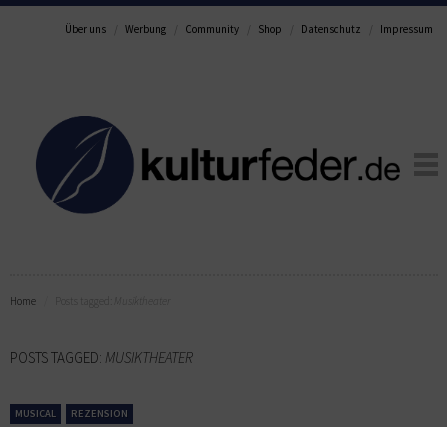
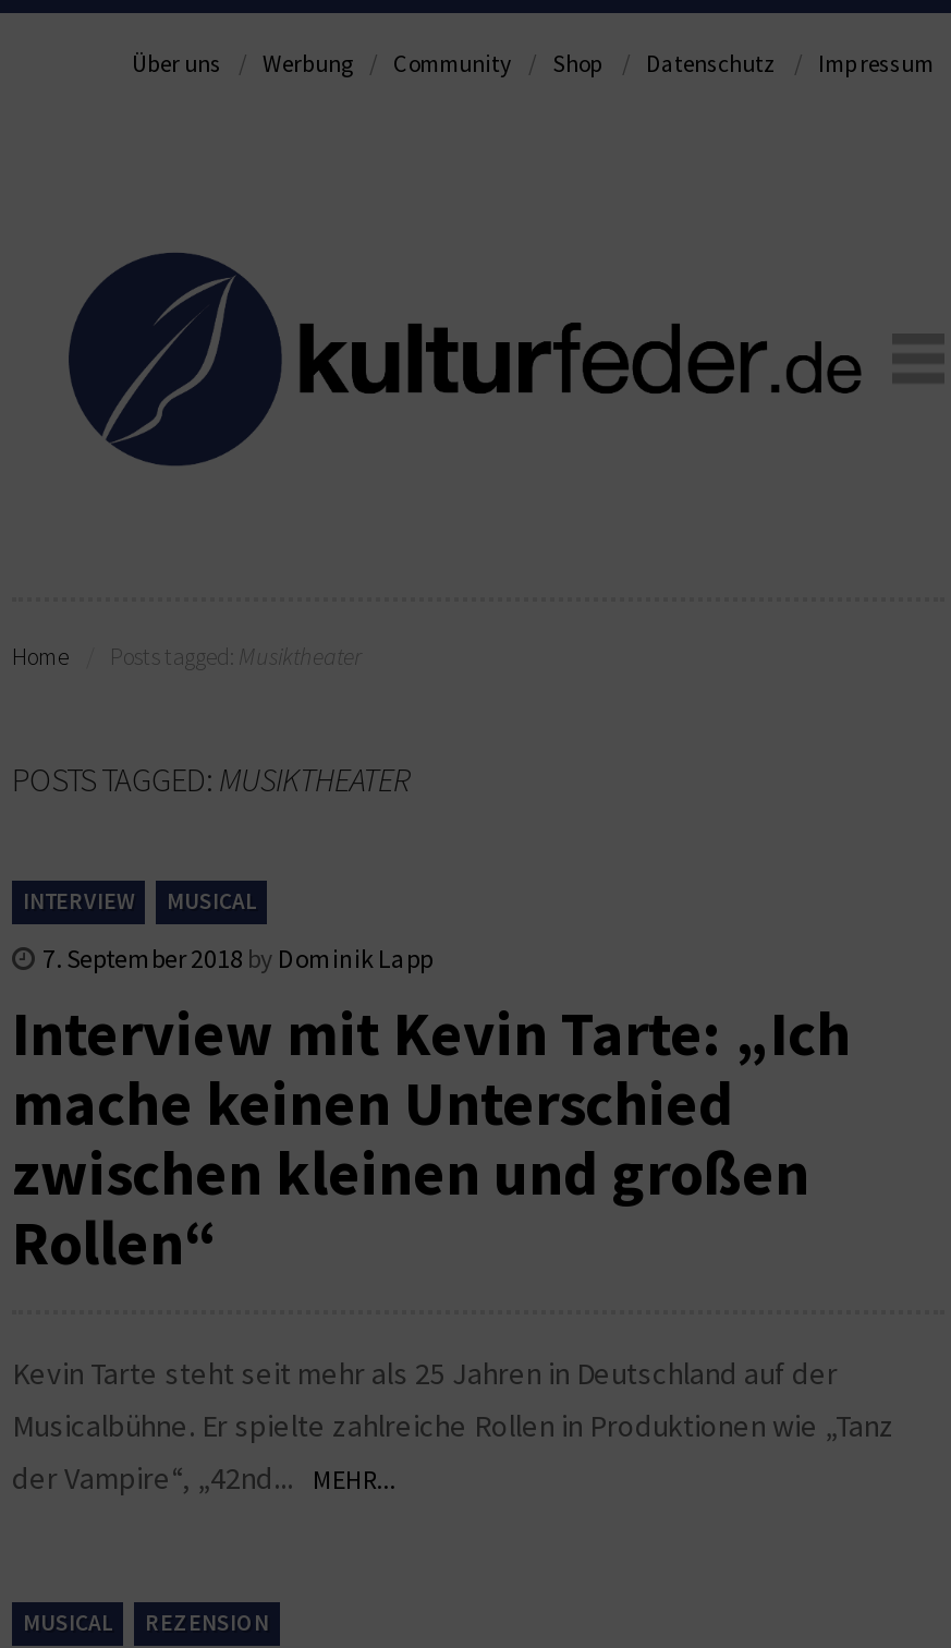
none -> [12,887,894,1497] INTERVIEW | MUSICAL | 7. September 2018 by Dominik Lapp | Interview mit Kevin Tarte: „Ich | mache keinen Unterschied | zwischen kleinen und großen | Rollen“ | Kevin Tarte steht seit mehr als 25 Jahren in Deutschland auf der | Musicalbühne. Er spielte zahlreiche Rollen in Produktionen wie „Tanz | der Vampire“, „42nd... MEHR...

